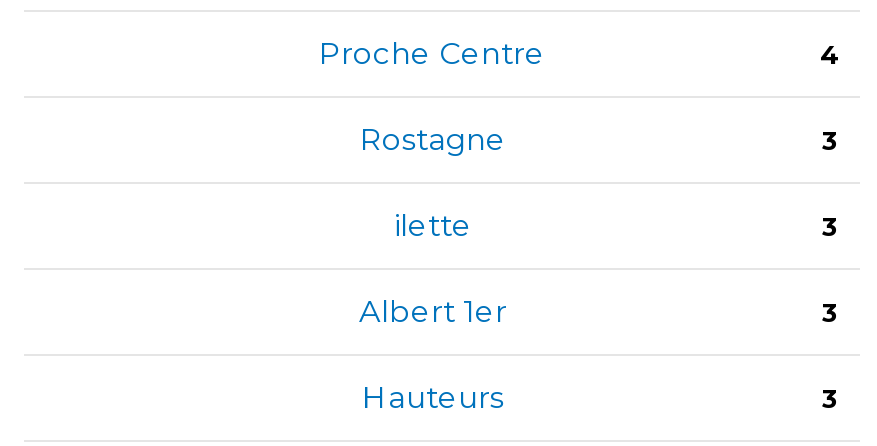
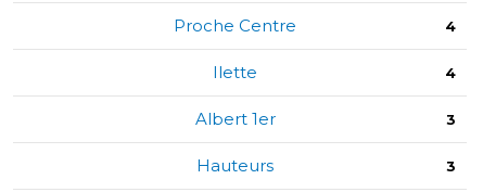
[360,121,840,245] Rostagne | 3 | ilette | 3 -> [212,62,456,83] Ilette | 4

